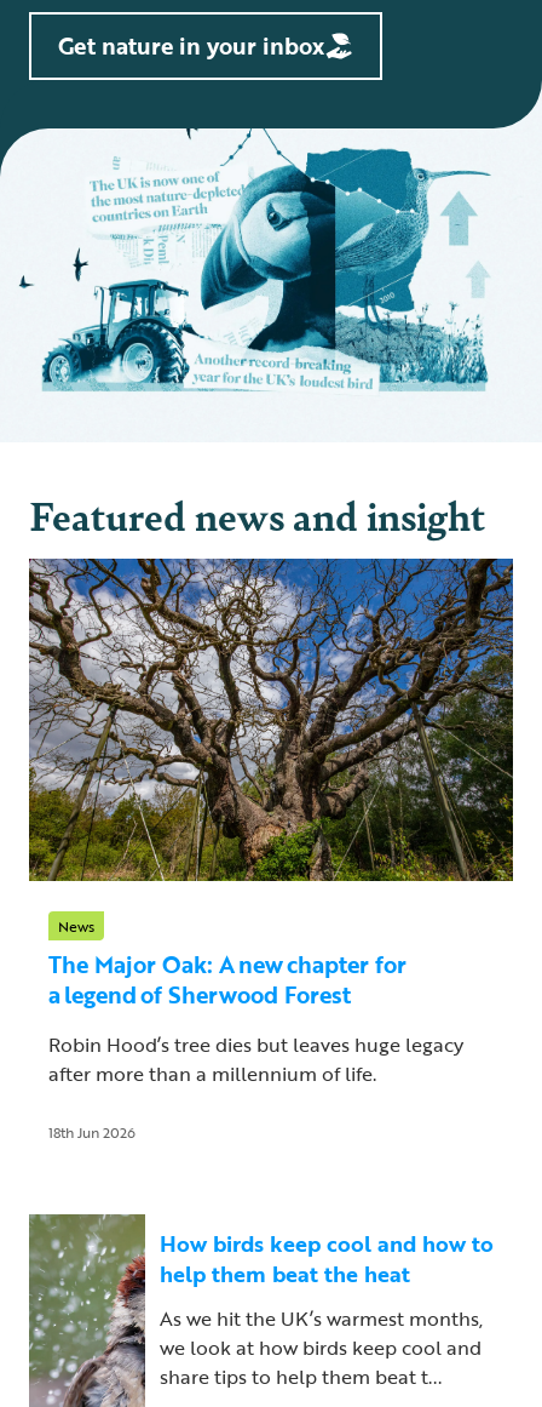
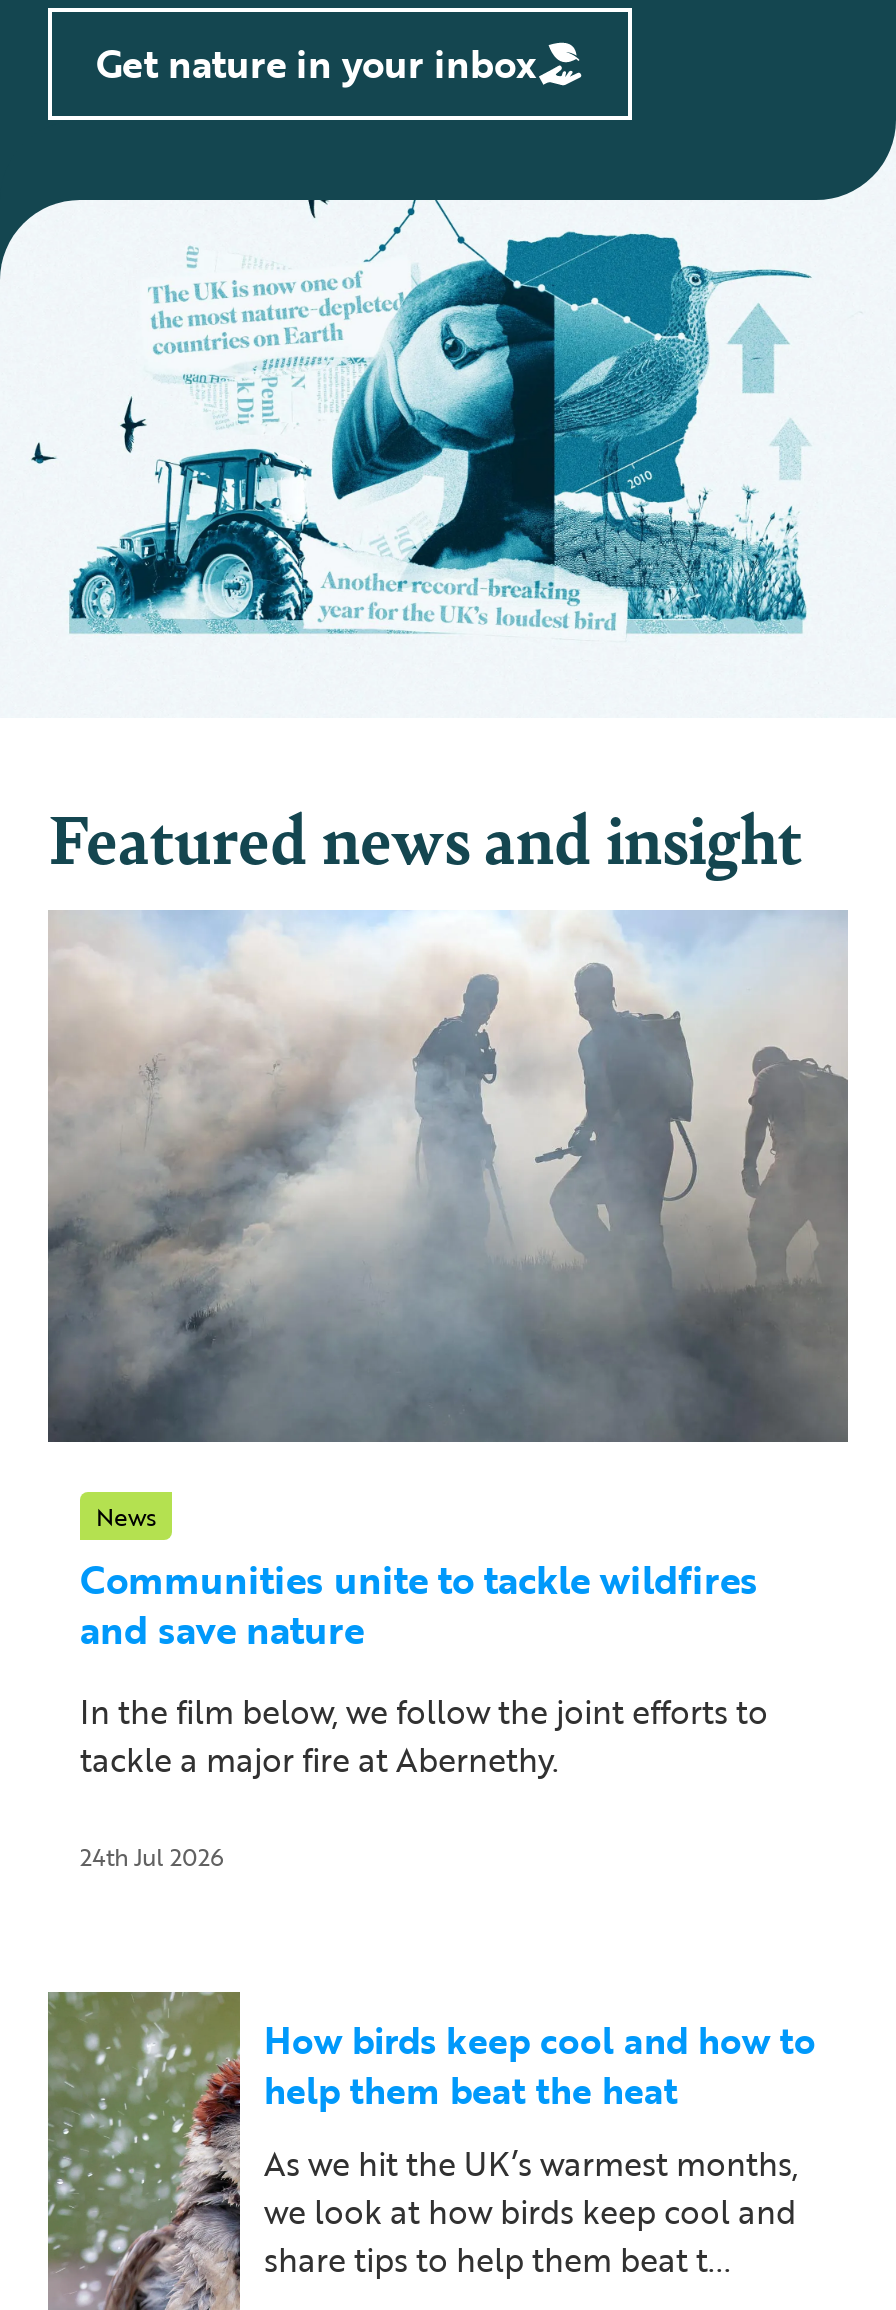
[28,557,514,882] [image] -> [46,910,850,1444] [image]
[48,947,406,1012] The Major Oak: A new chapter for | a legend of Sherwood Forest -> [80,1551,758,1659] Communities unite to tackle wildfires | and save nature
[48,1030,463,1089] Robin Hood’s tree dies but leaves huge legacy | after more than a millennium of life. -> [80,1689,768,1785] In the film below, we follow the joint efforts to | tackle a major fire at Abernethy.
[48,1121,135,1143] 18th Jun 2026 -> [80,1839,224,1875] 24th Jul 2026

